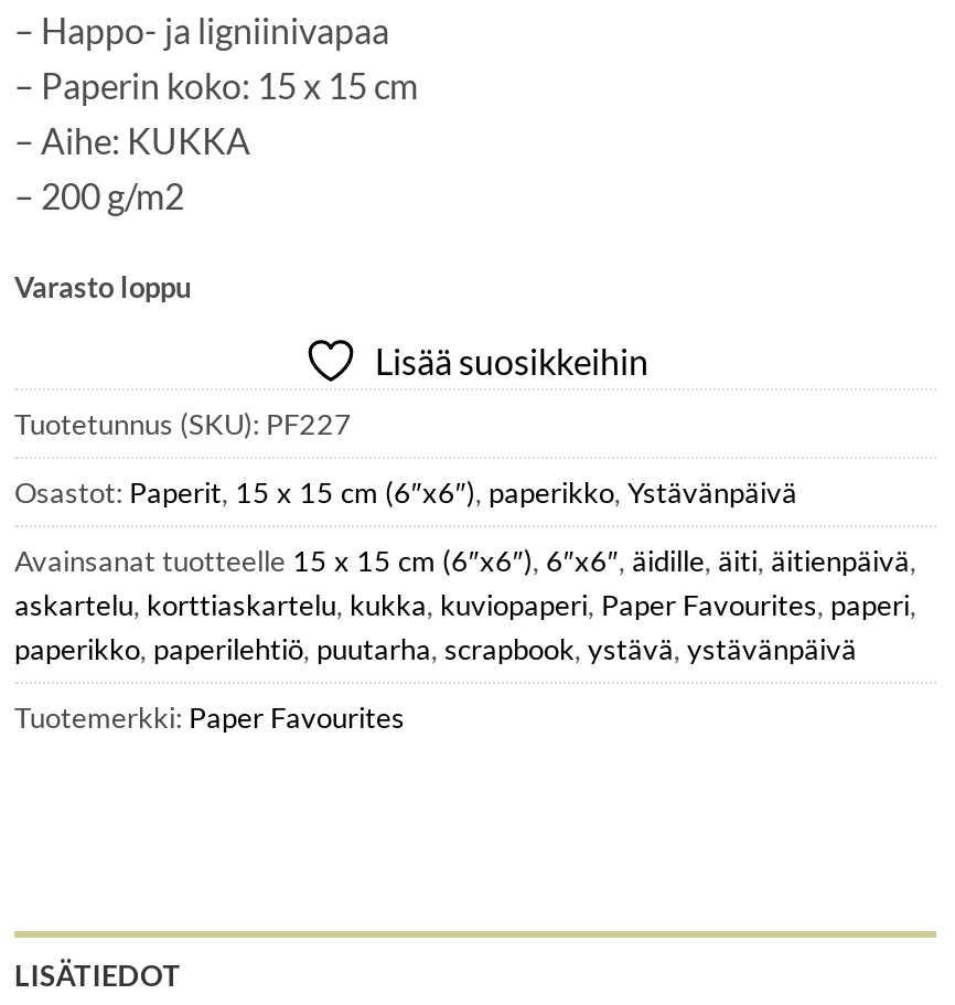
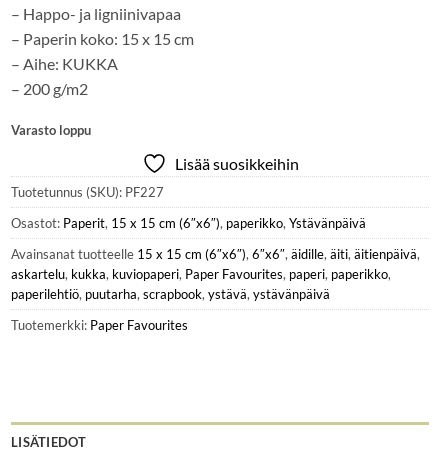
[14,586,916,665] askartelu, korttiaskartelu, kukka, kuviopaperi, Paper Favourites, paperi, | paperikko, paperilehtiö, puutarha, scrapbook, ystävä, ystävänpäivä -> [11,266,391,302] askartelu, kukka, kuviopaperi, Paper Favourites, paperi, paperikko, | paperilehtiö, puutarha, scrapbook, ystävä, ystävänpäivä

